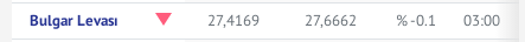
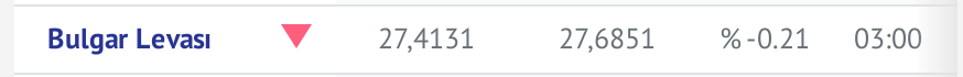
[207,10,260,30] 27,4169 -> [378,20,475,57] 27,4131
[305,10,357,30] 27,6662 -> [559,20,656,57] 27,6851
[395,10,436,30] % -0.1 -> [719,20,810,57] % -0.21

